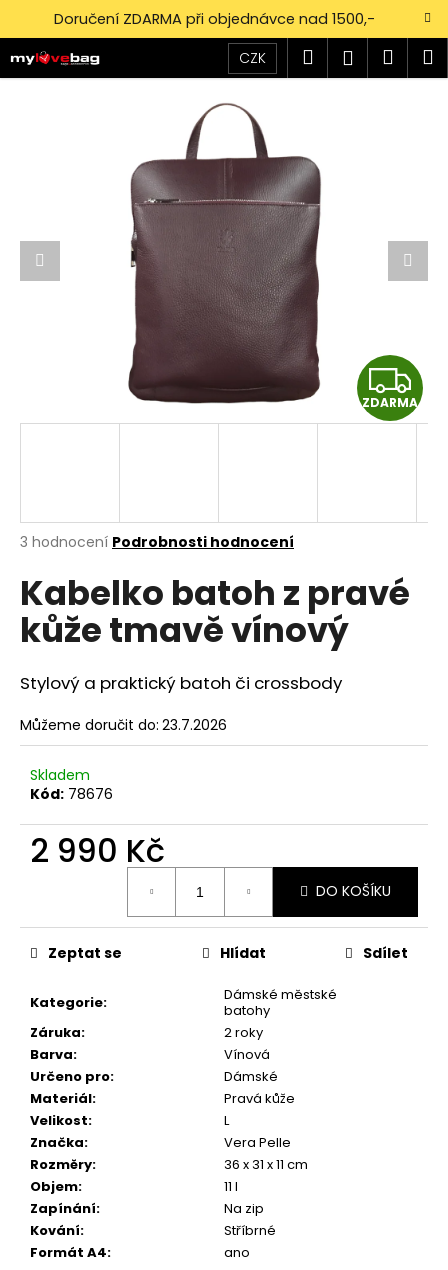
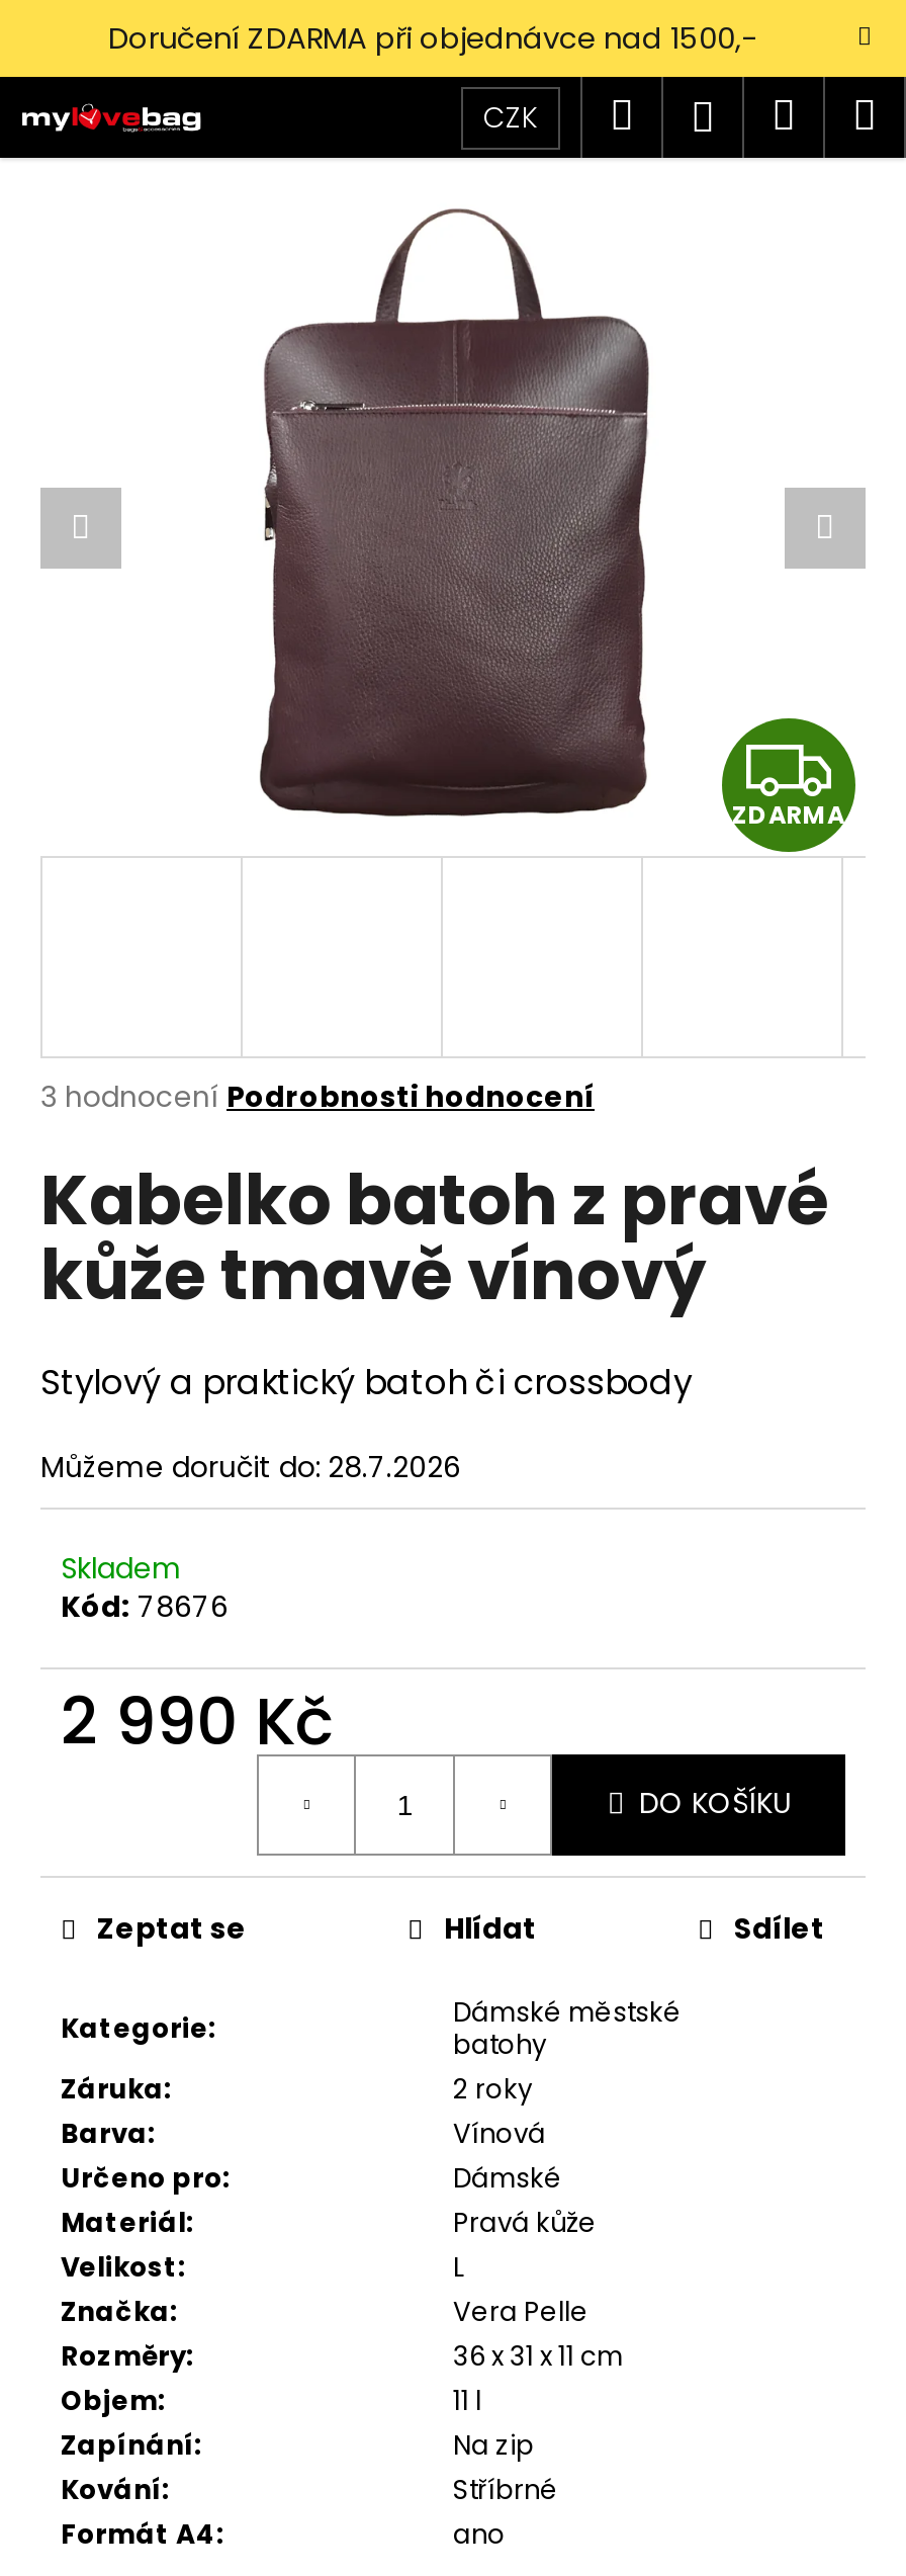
[20,715,227,735] Můžeme doručit do: 23.7.2026 -> [40,1446,461,1487] Můžeme doručit do: 28.7.2026

